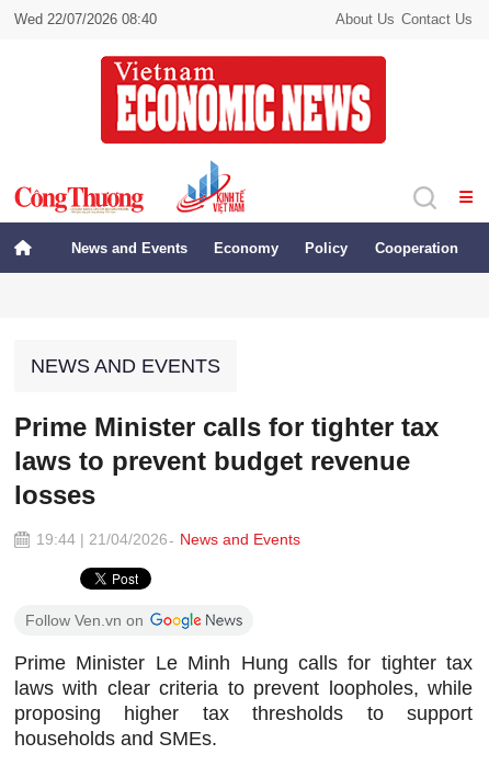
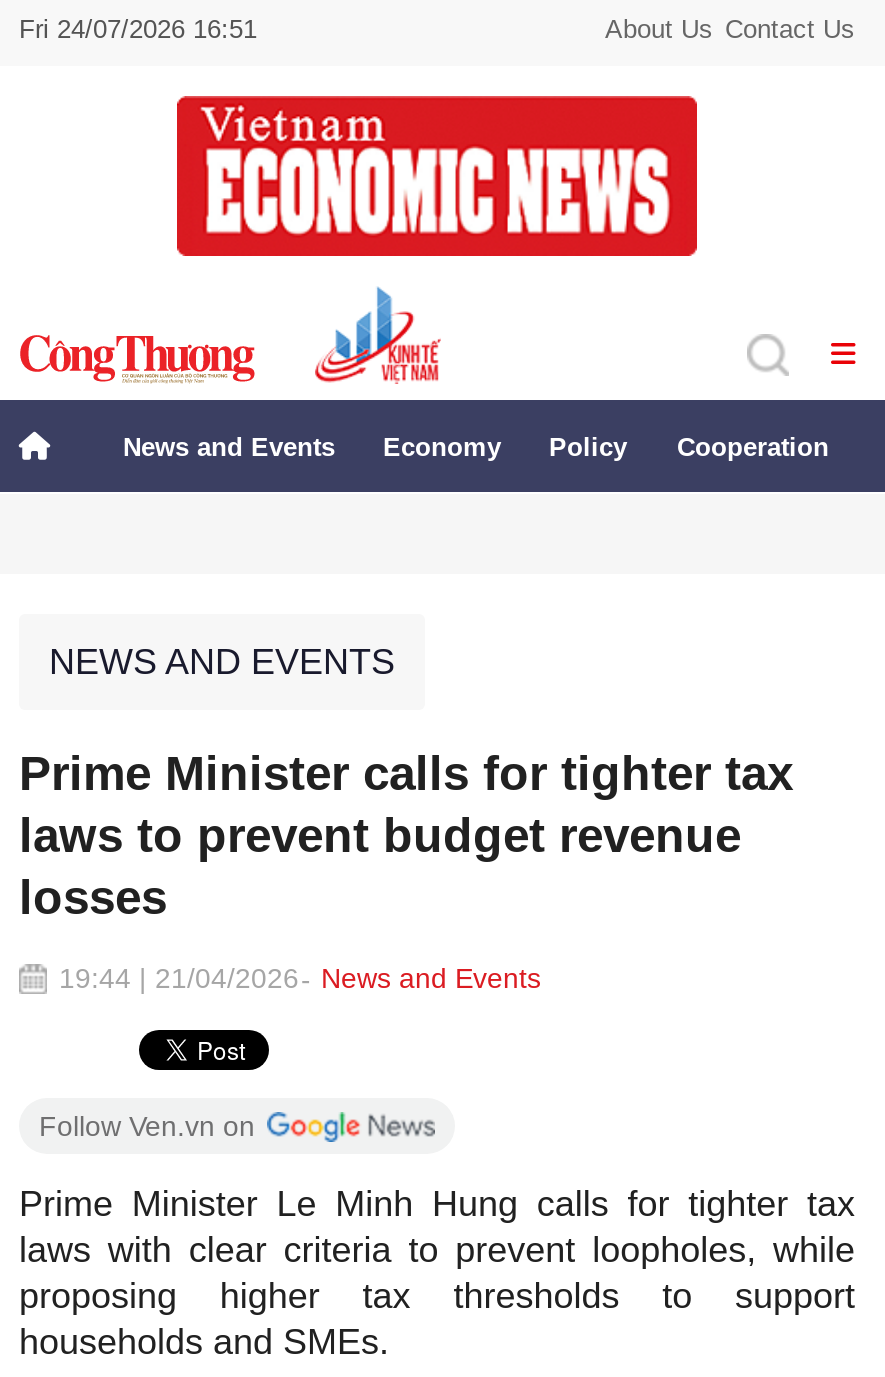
[14,11,157,27] Wed 22/07/2026 08:40 -> [19,14,257,44] Fri 24/07/2026 16:51

